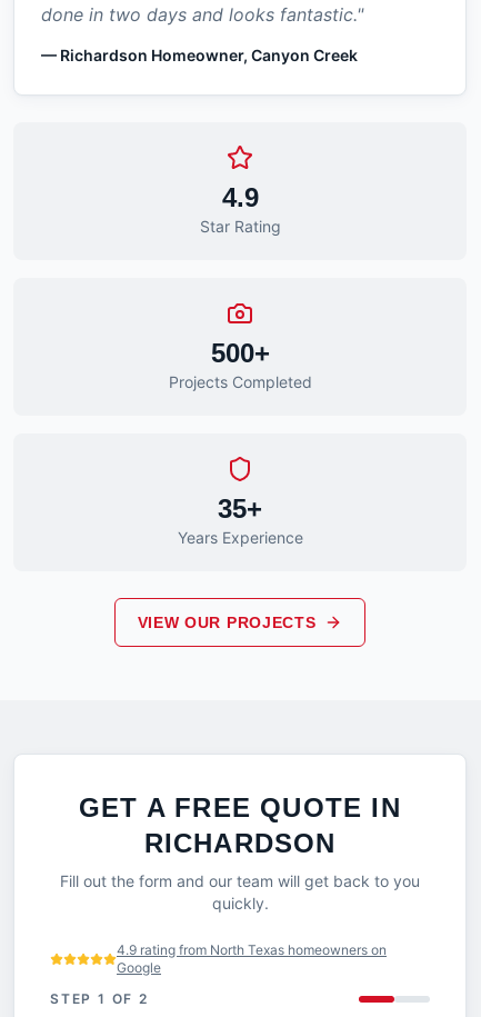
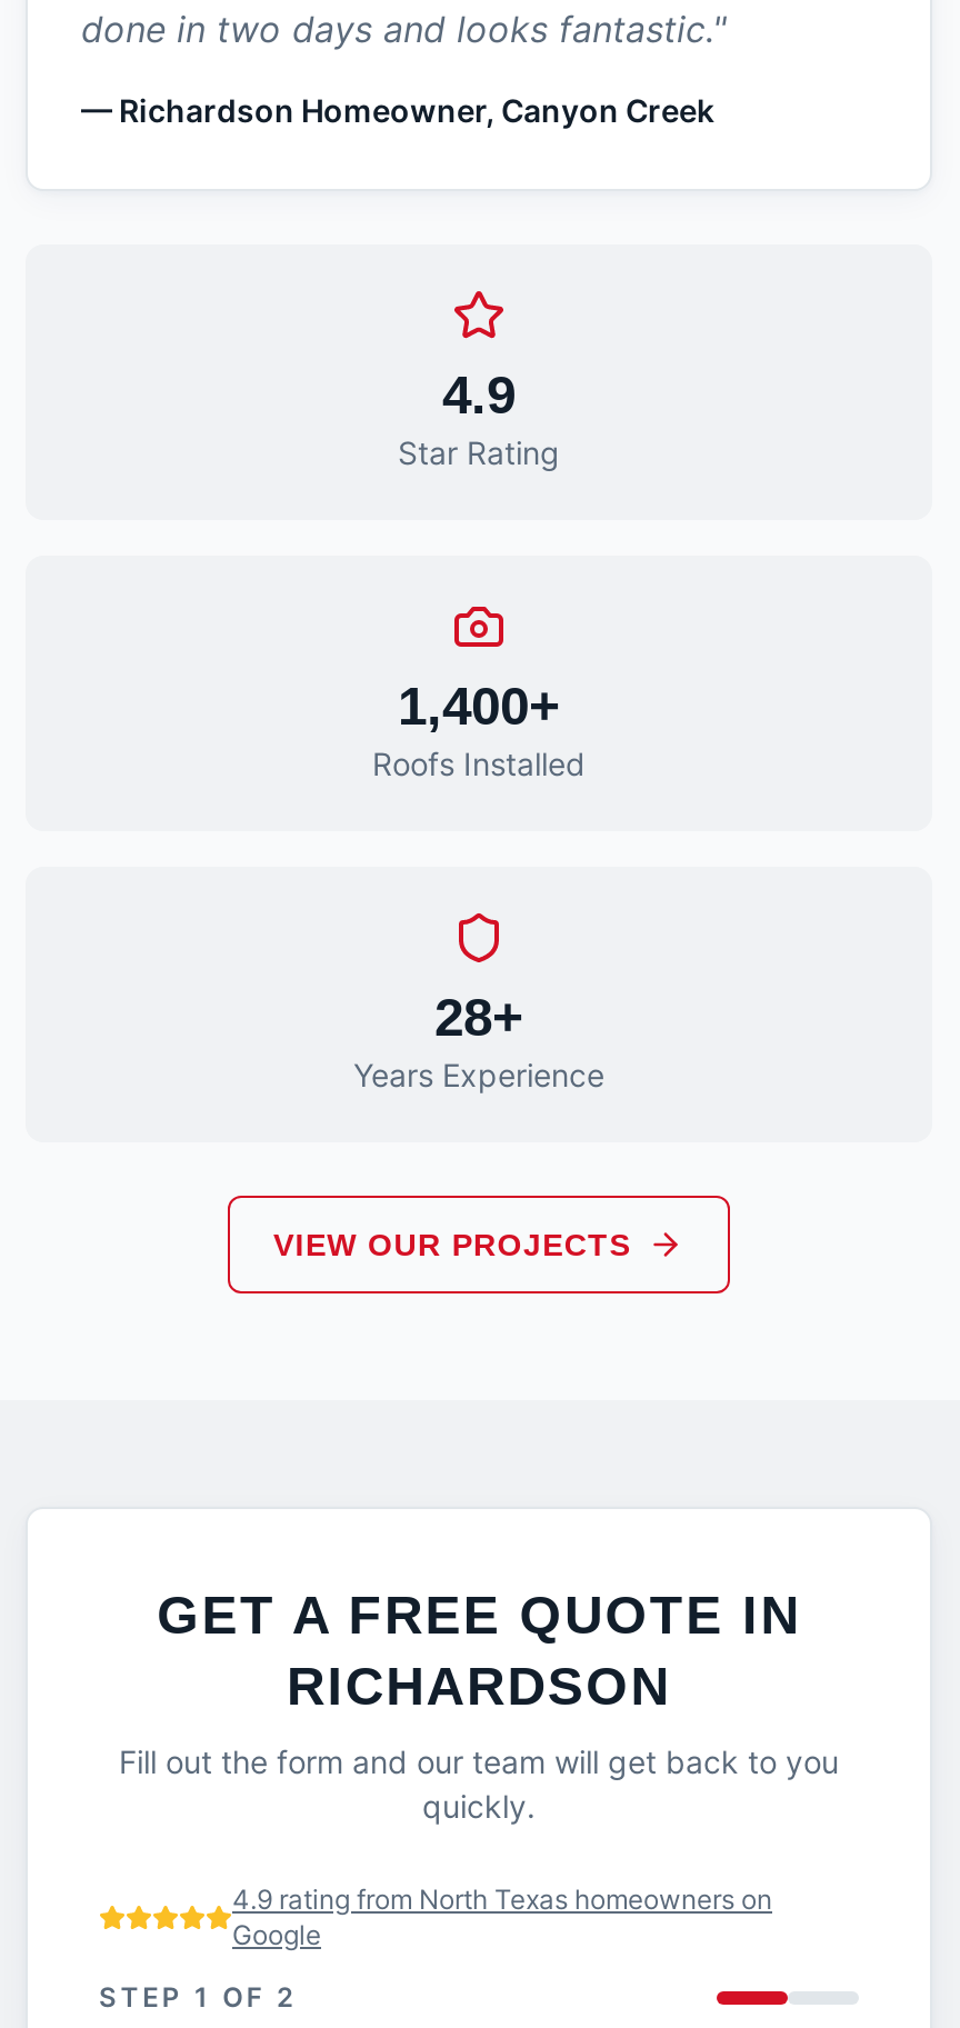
[168,338,312,391] 500+ | Projects Completed -> [372,676,586,782] 1,400+ | Roofs Installed
[218,493,262,524] 35+ -> [434,987,523,1047] 28+

